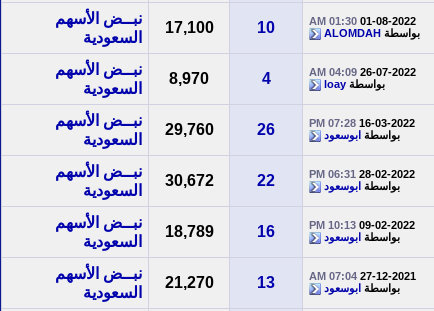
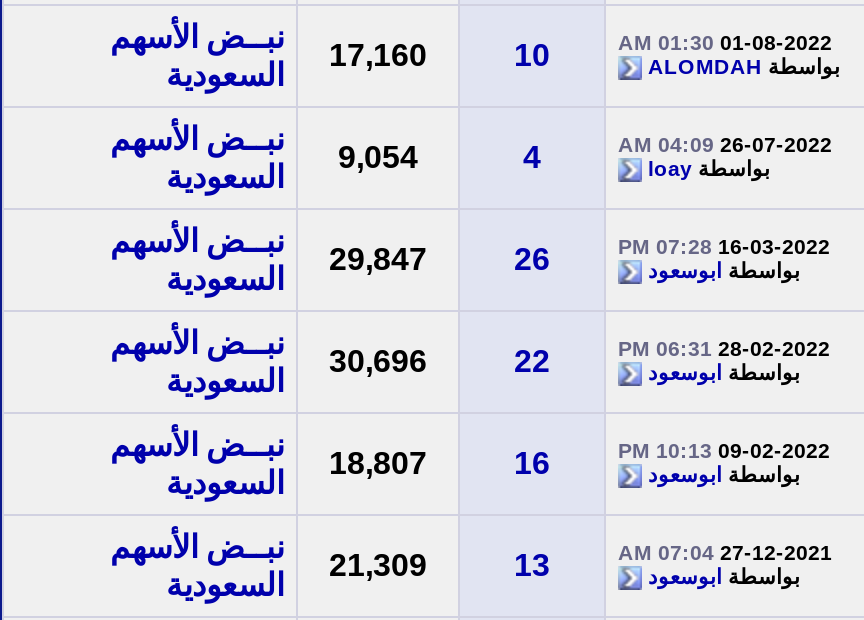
[164,19,213,36] 17,100 -> [329,38,427,72] 17,160
[169,70,209,87] 8,970 -> [338,140,418,174] 9,054
[164,121,213,138] 29,760 -> [329,242,427,276] 29,847
[164,172,213,189] 30,672 -> [329,344,427,378] 30,696
[164,223,213,240] 18,789 -> [329,446,427,480] 18,807
[164,274,213,291] 21,270 -> [329,548,427,582] 21,309

